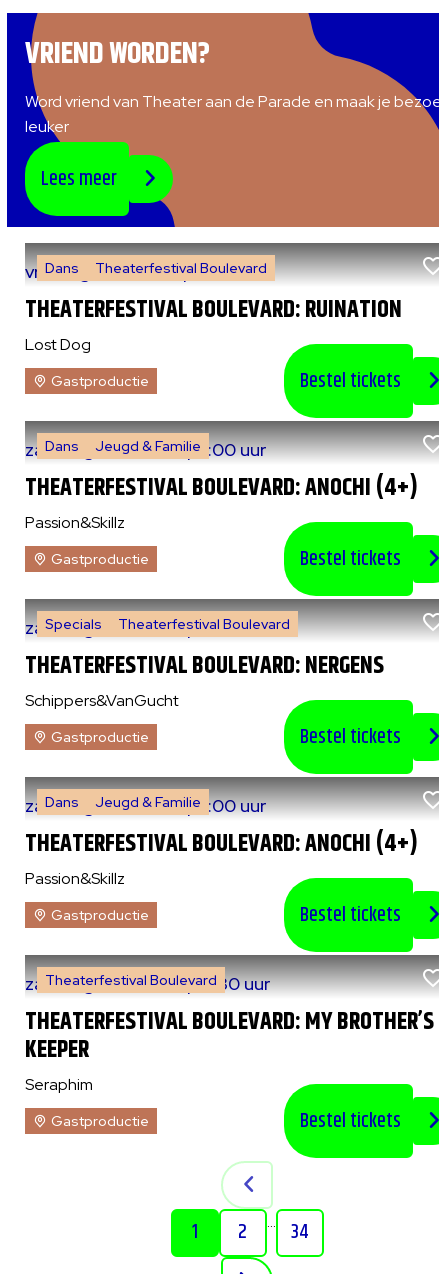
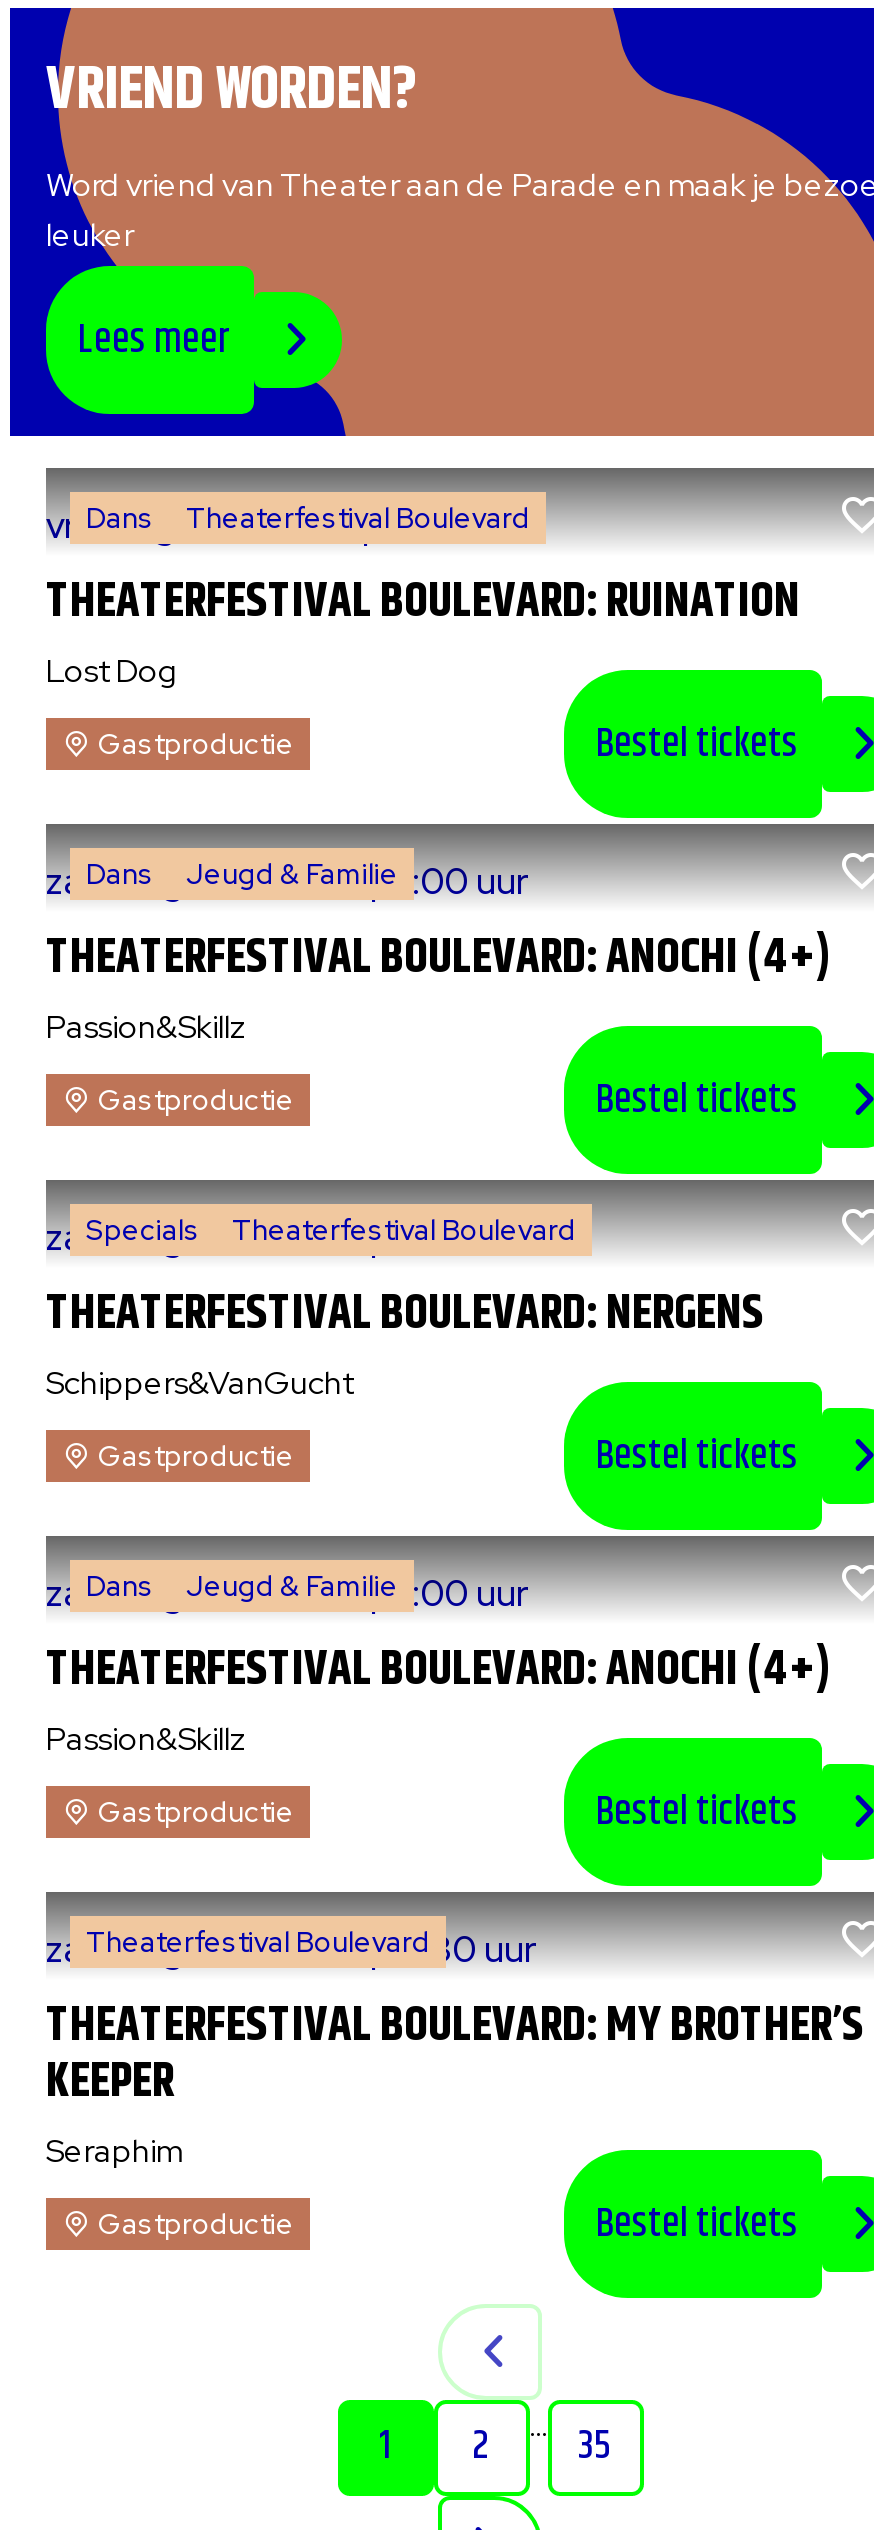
[290,1217,308,1248] 34 -> [578,2416,612,2478] 35

